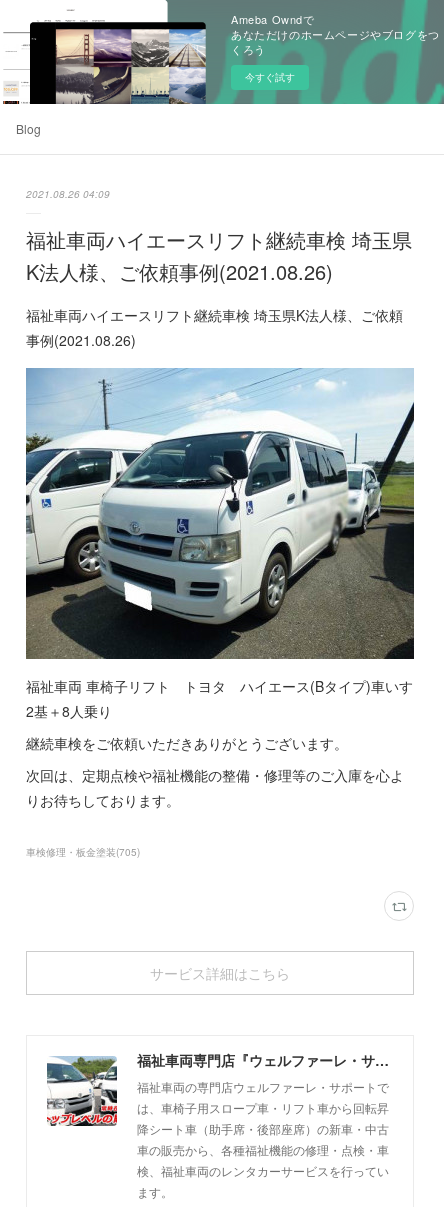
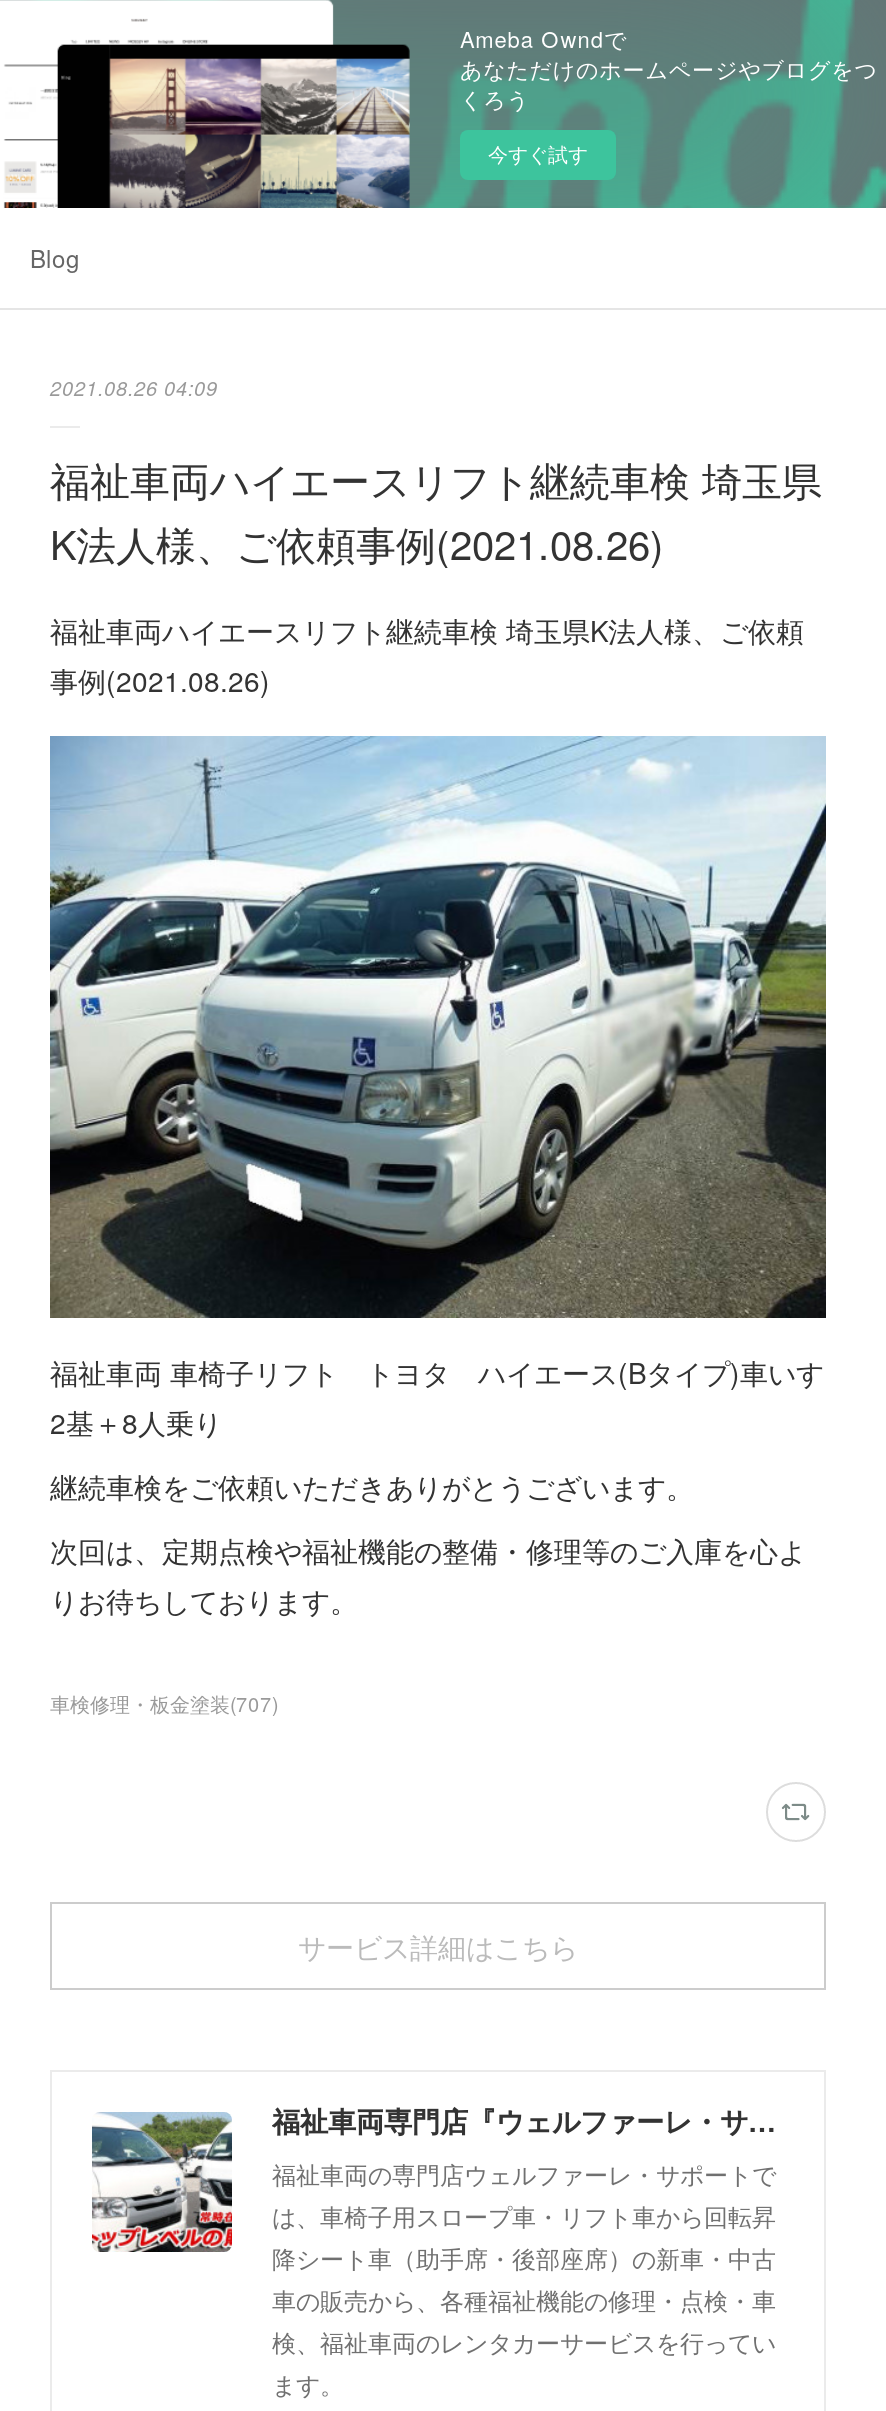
[26,845,140,859] 車検修理・板金塗装(705) -> [50,1689,278,1717] 車検修理・板金塗装(707)

